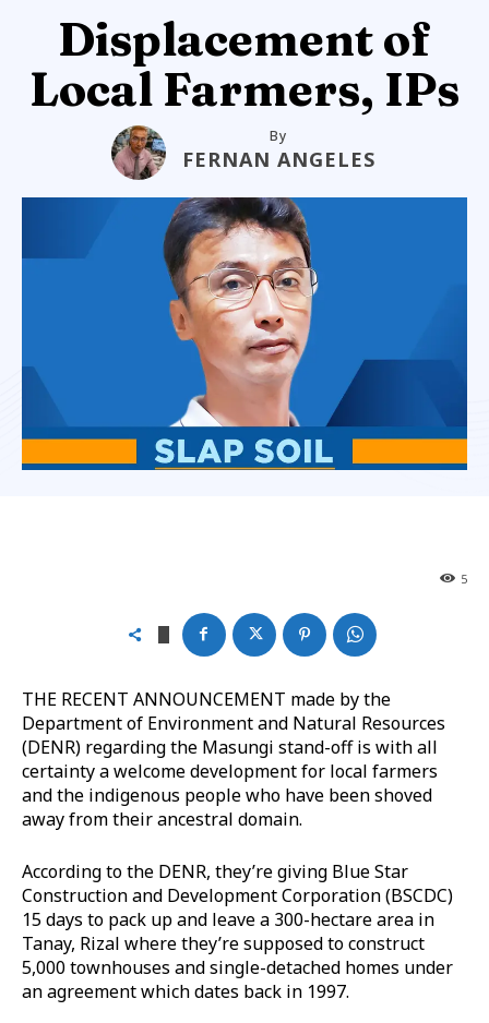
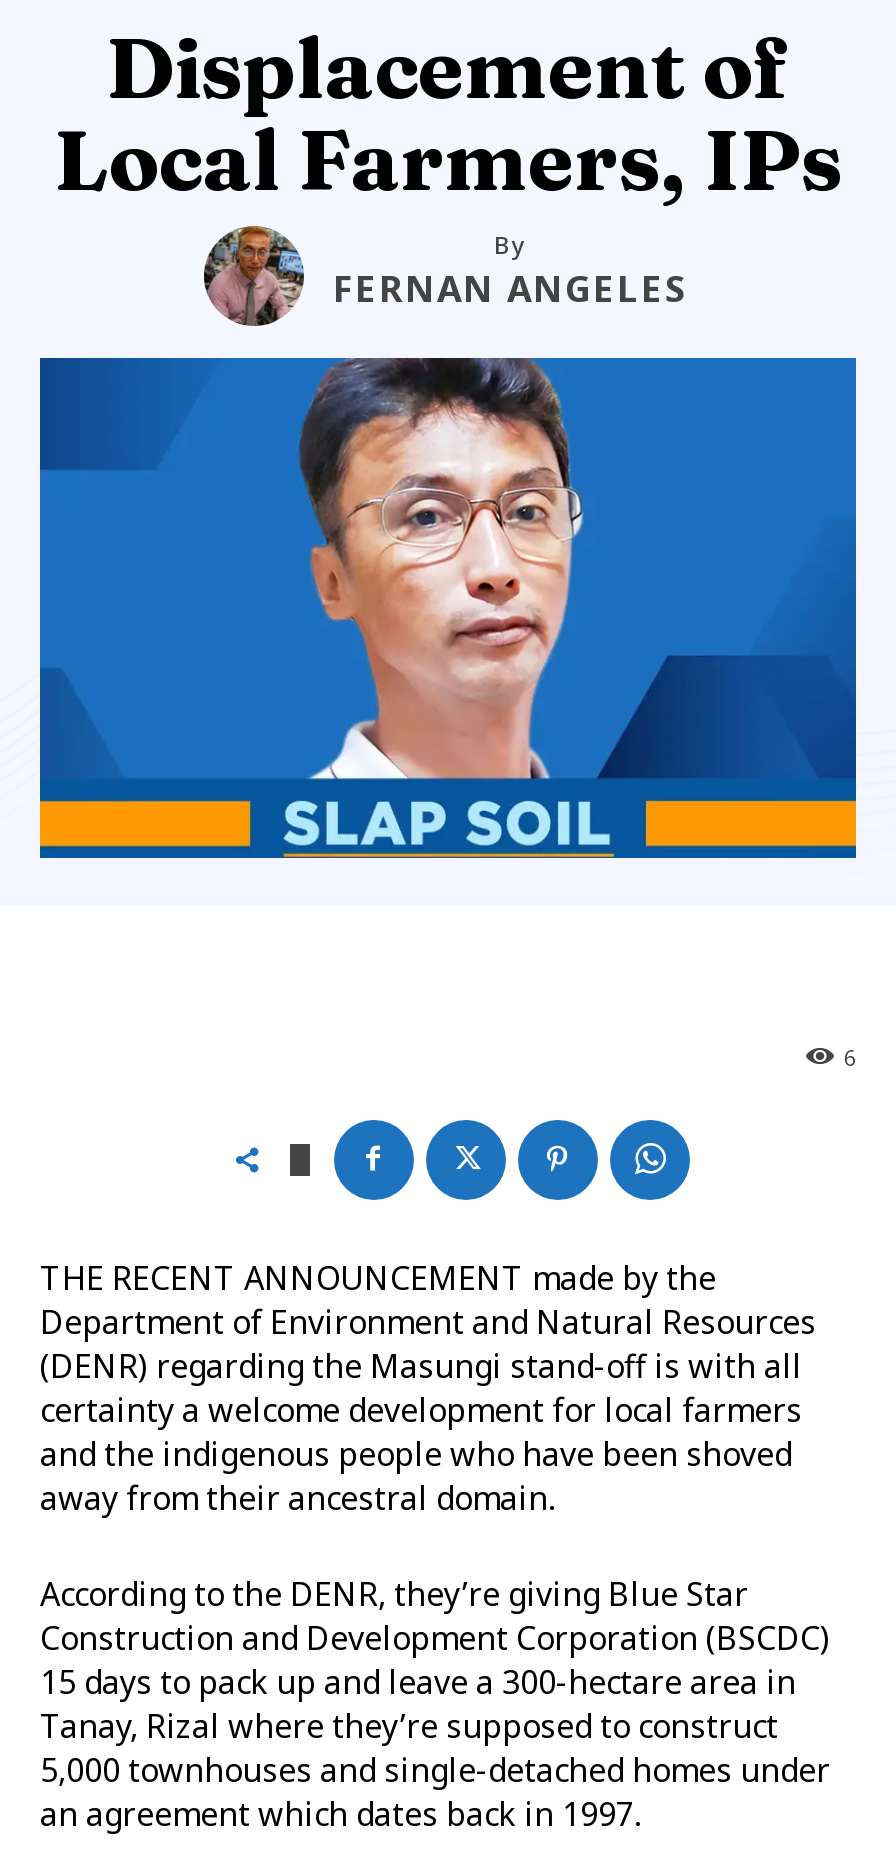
[461,570,467,586] 5 -> [844,1041,856,1071] 6

